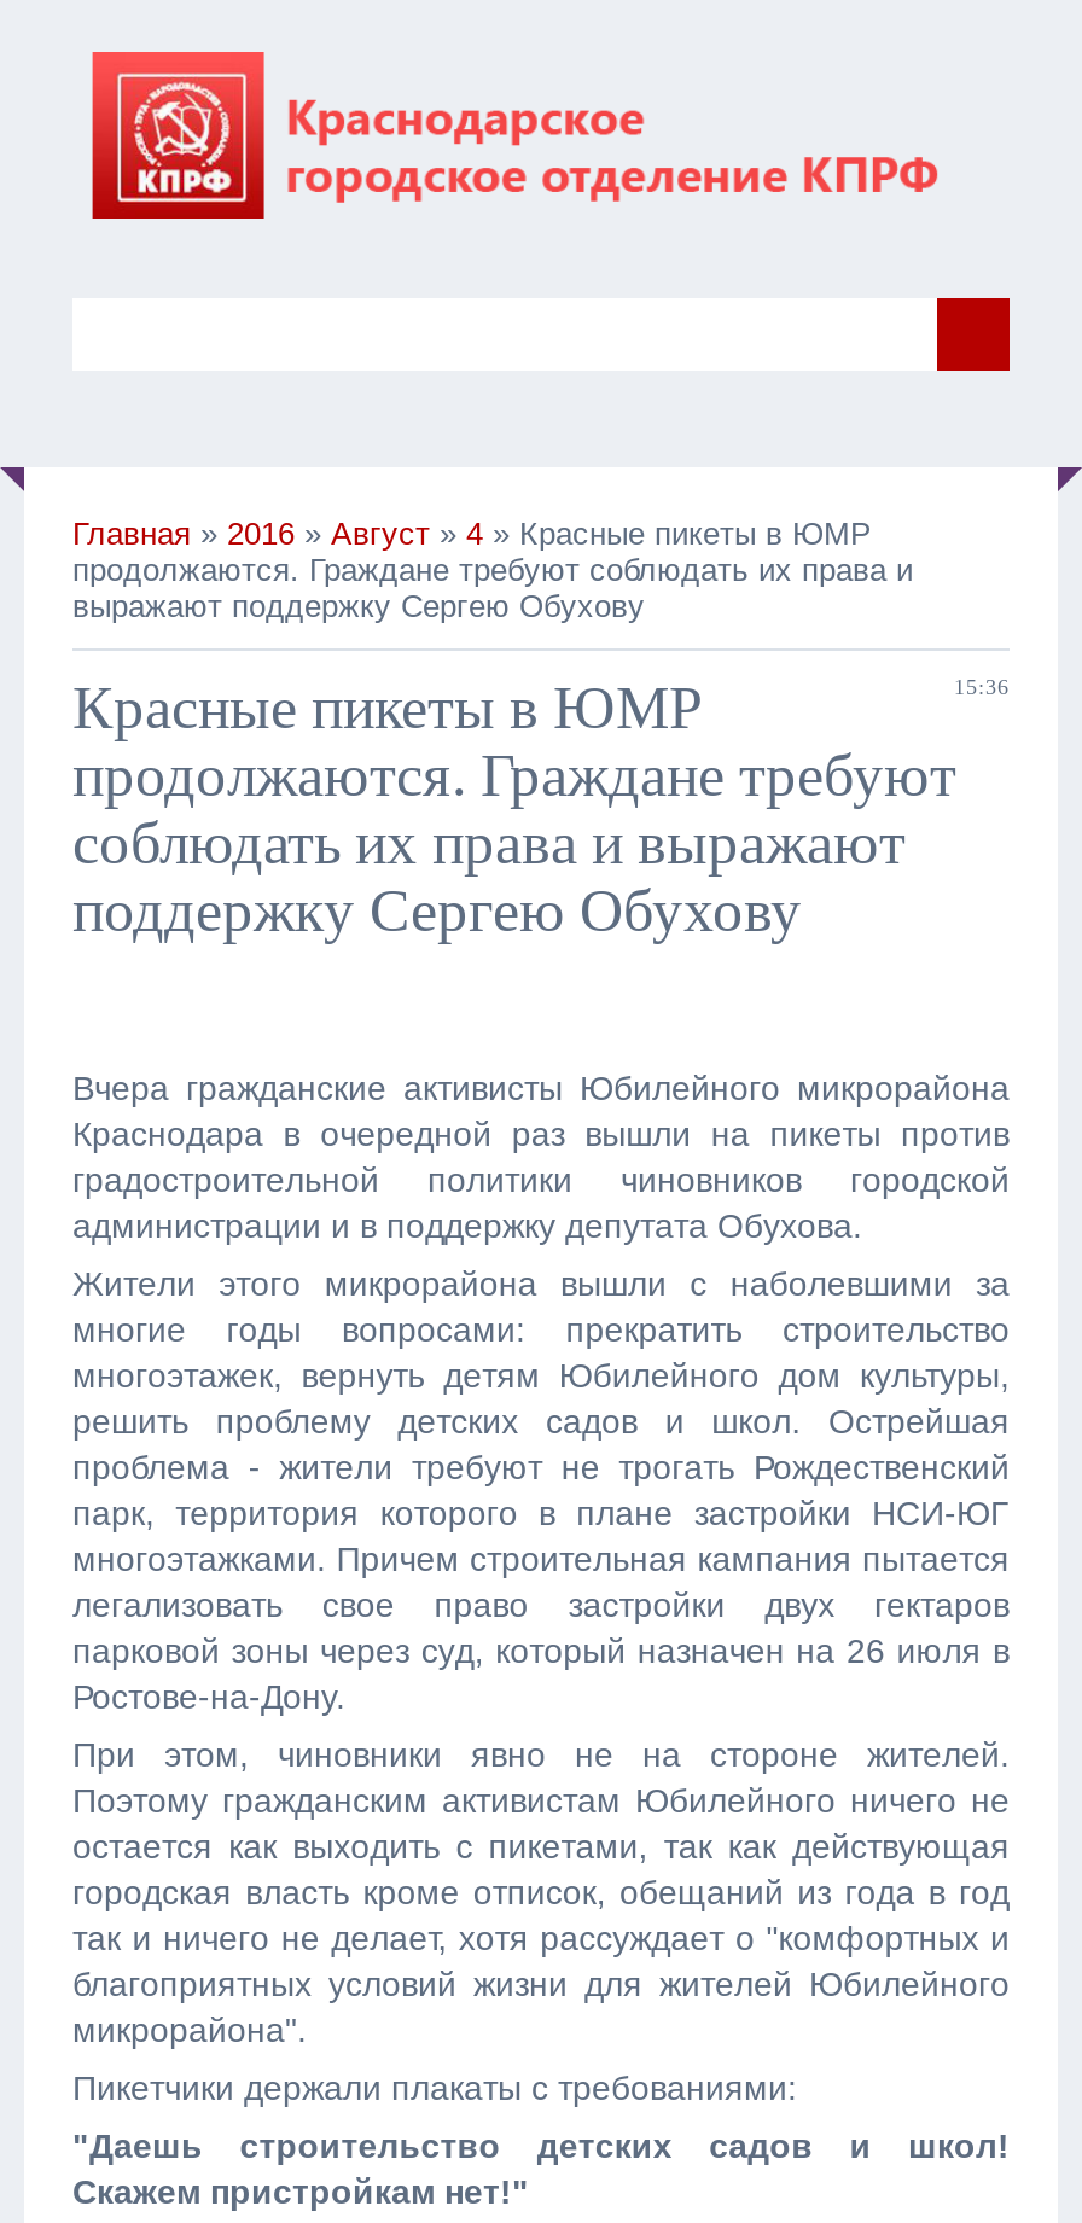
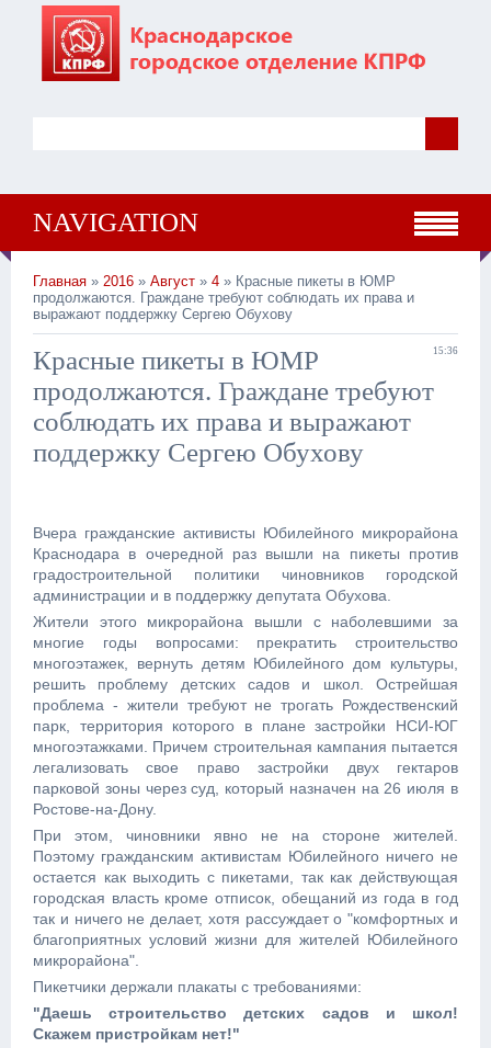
none -> [33,208,198,237] NAVIGATION

